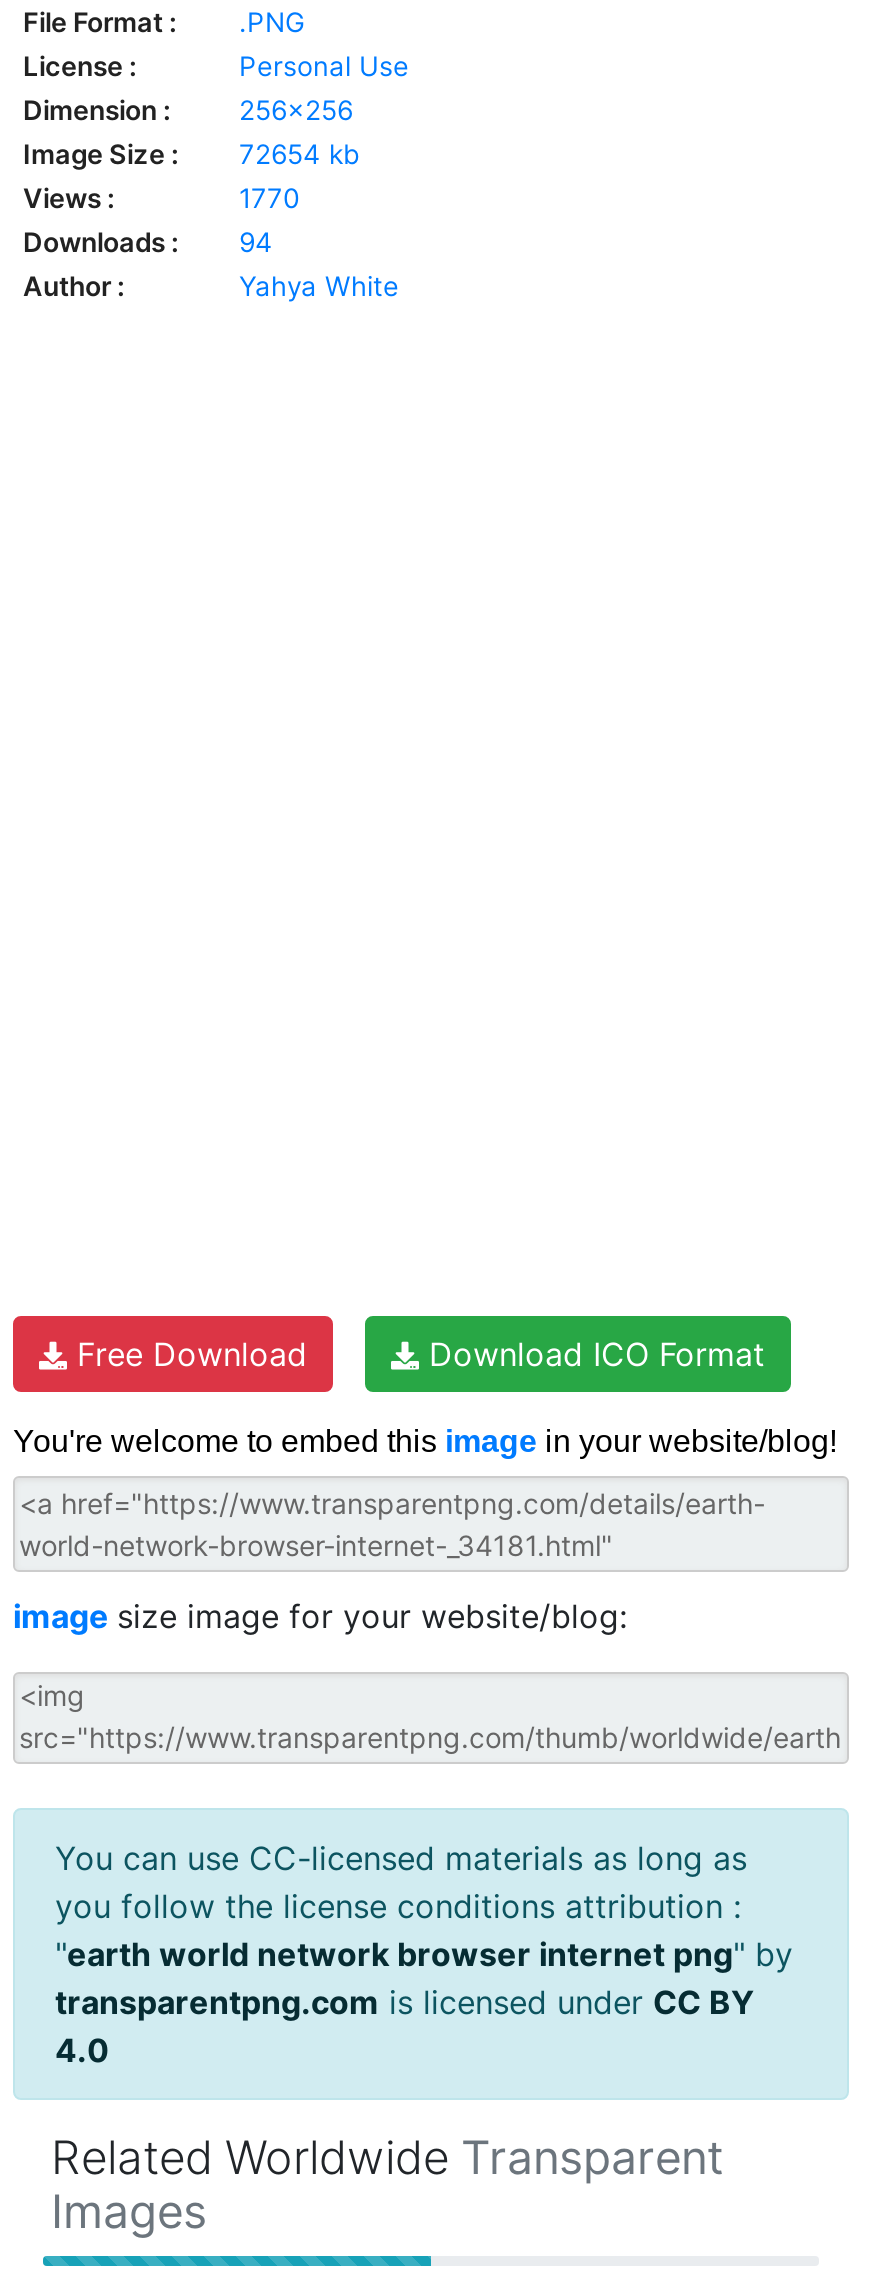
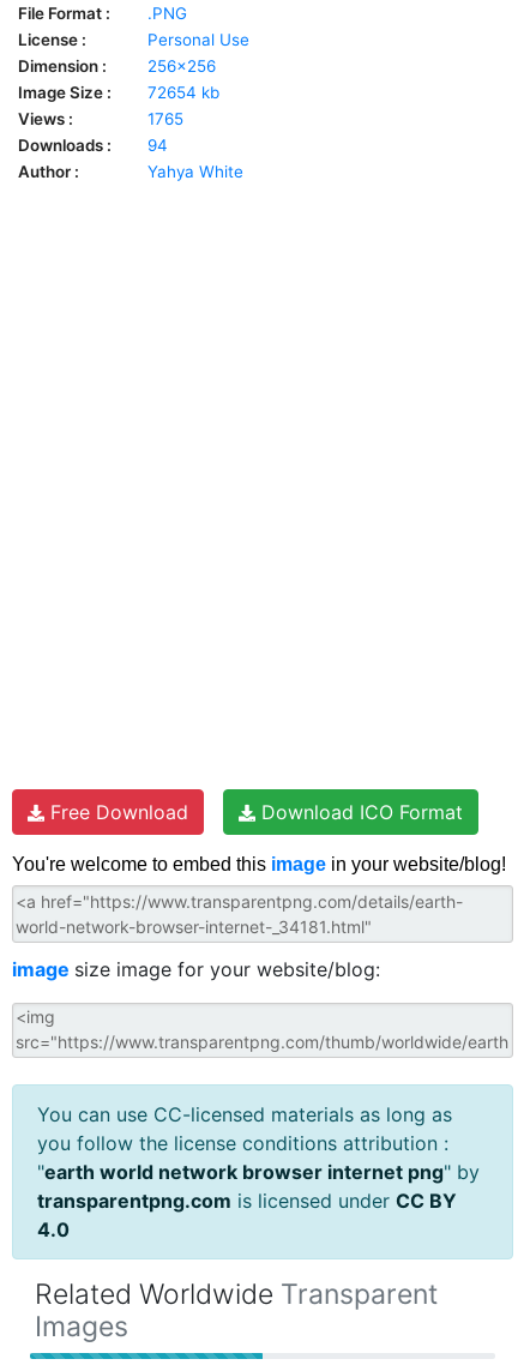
[239,182,299,214] 1770 -> [147,109,183,128] 1765

